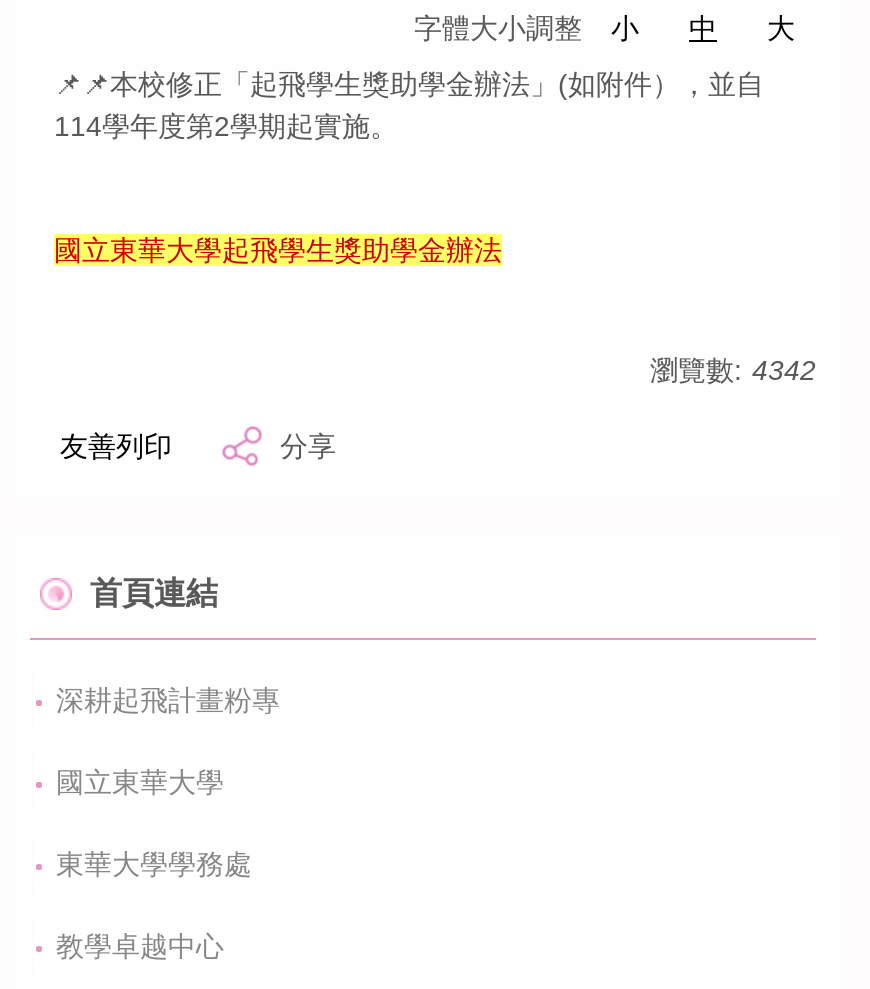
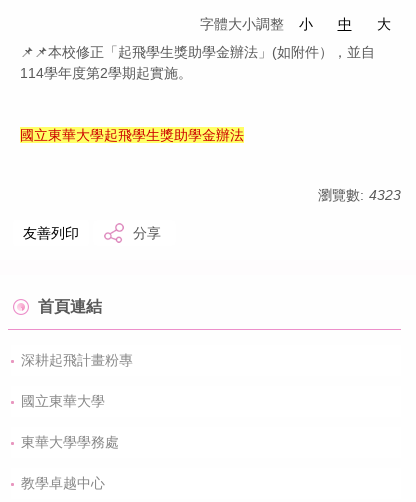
[650,355,816,387] 瀏覽數: 4342 -> [318,187,401,203] 瀏覽數: 4323

